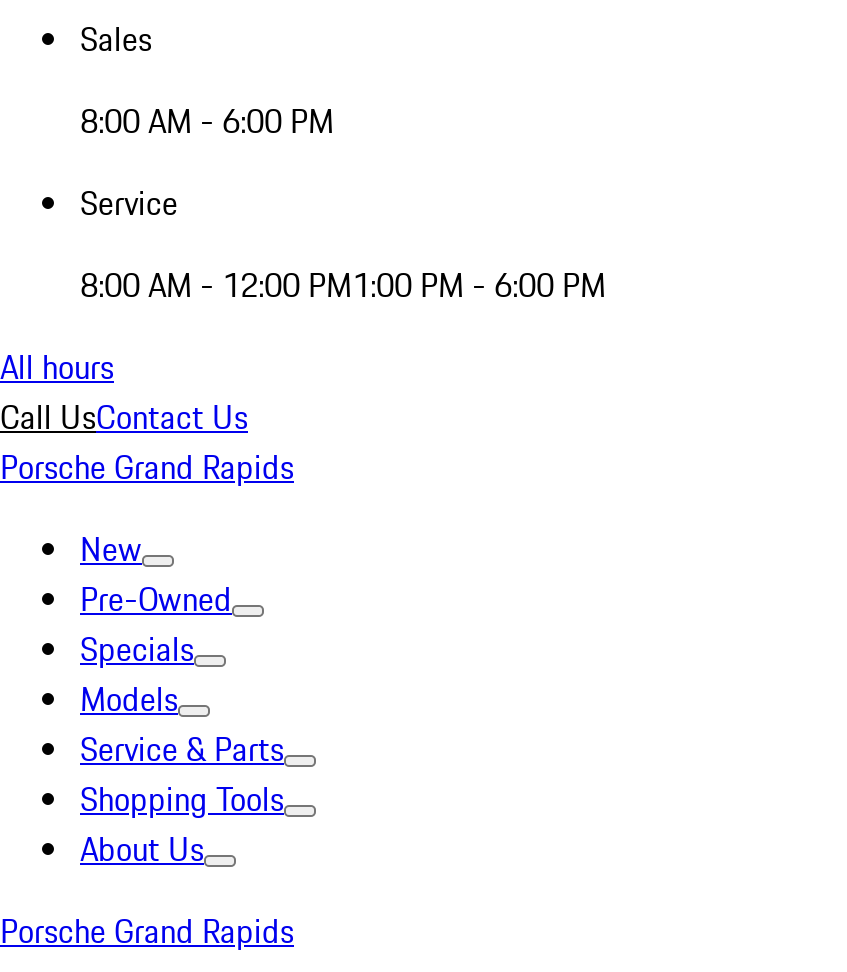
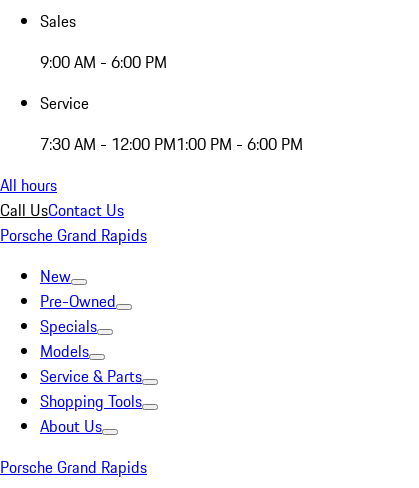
[80,97,334,145] 8:00 AM - 6:00 PM -> [40,50,167,74] 9:00 AM - 6:00 PM
[80,261,606,309] 8:00 AM - 12:00 PM1:00 PM - 6:00 PM -> [40,132,303,156] 7:30 AM - 12:00 PM1:00 PM - 6:00 PM

